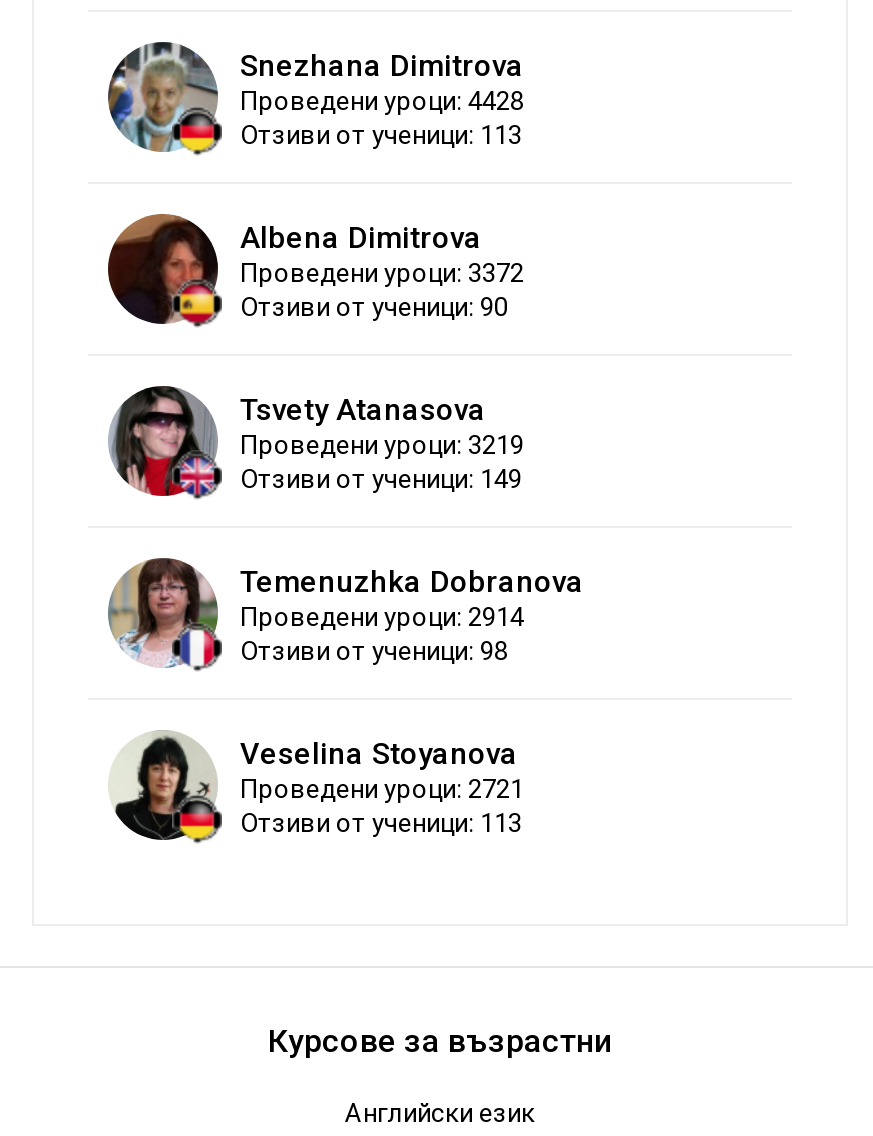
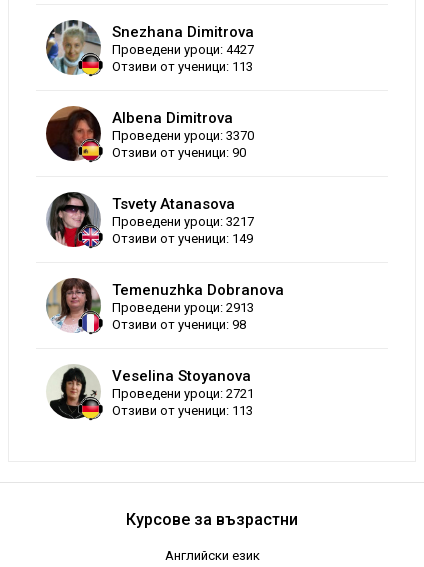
[240,86,524,116] Проведени уроци: 4428 -> [112,42,254,57] Проведени уроци: 4427
[240,258,524,288] Проведени уроци: 3372 -> [112,128,254,143] Проведени уроци: 3370
[240,430,524,460] Проведени уроци: 3219 -> [112,214,254,229] Проведени уроци: 3217
[240,602,524,632] Проведени уроци: 2914 -> [112,300,254,315] Проведени уроци: 2913

